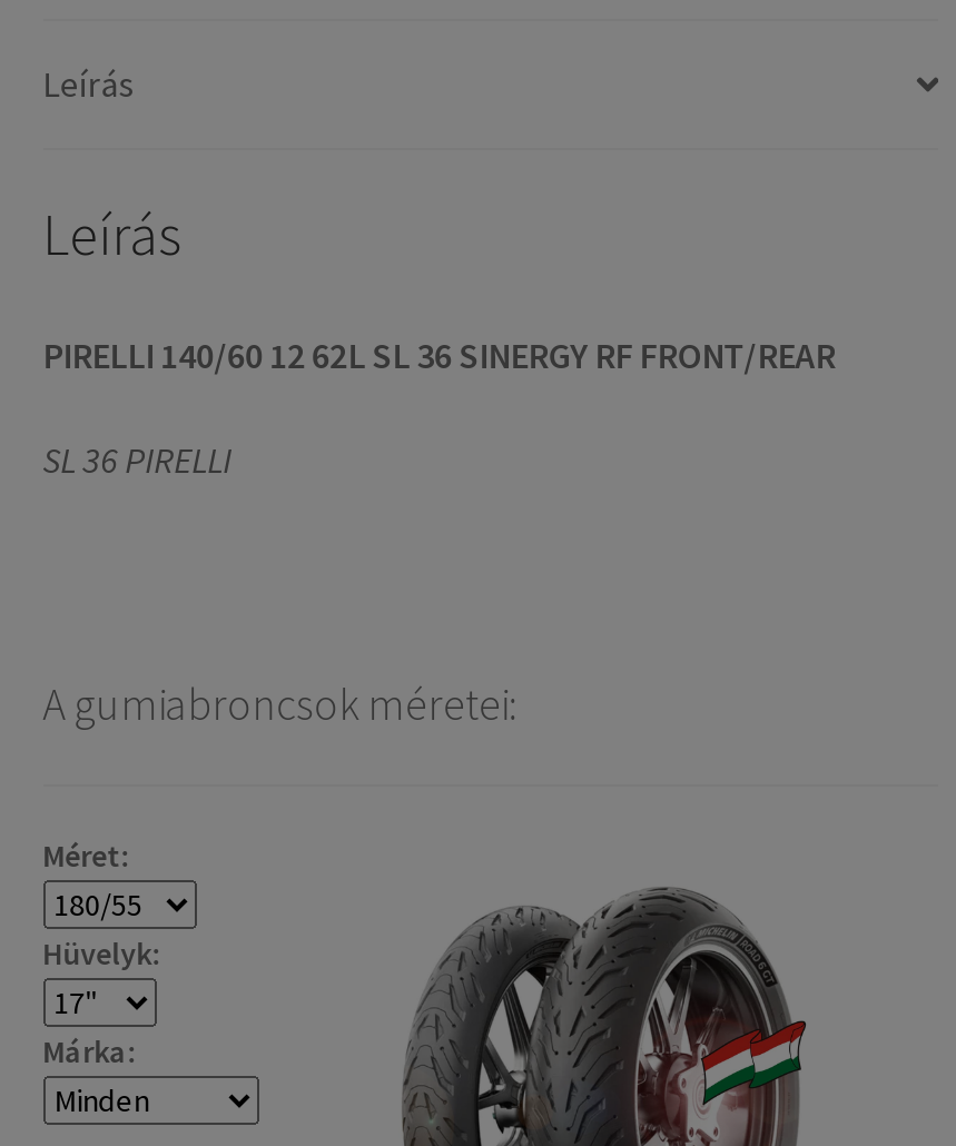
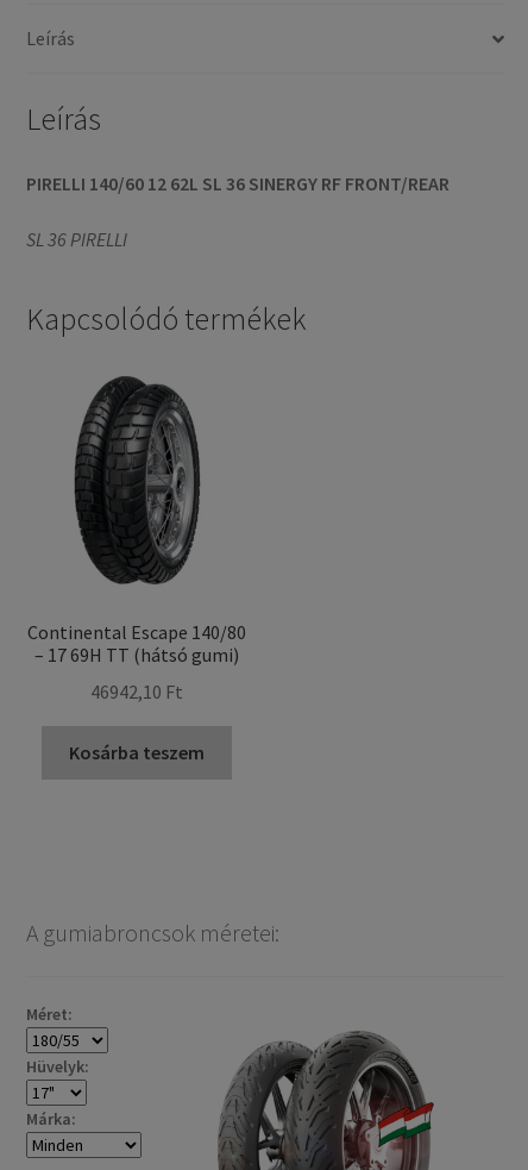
none -> [26,300,305,338] Kapcsolódó termékek
none -> [27,375,246,764] [image] | Continental Escape 140/80 | – 17 69H TT (hátsó gumi) | 46942,10 Ft | Kosárba teszem

